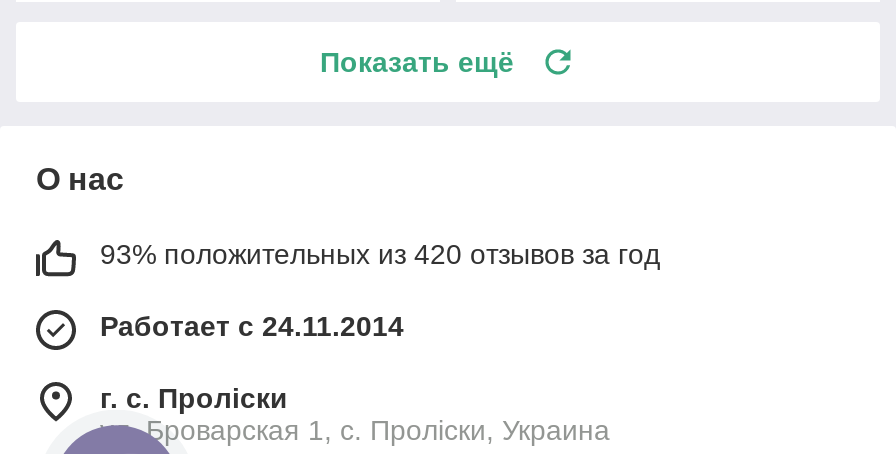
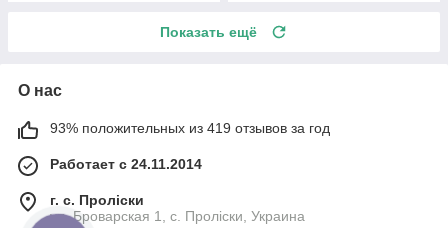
[100,238,660,270] 93% положительных из 420 отзывов за год -> [50,120,330,136] 93% положительных из 419 отзывов за год

